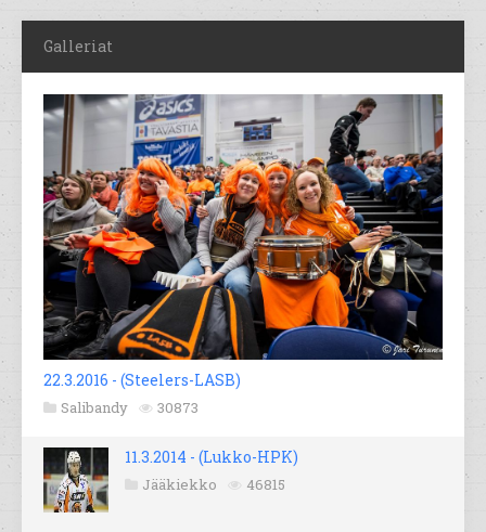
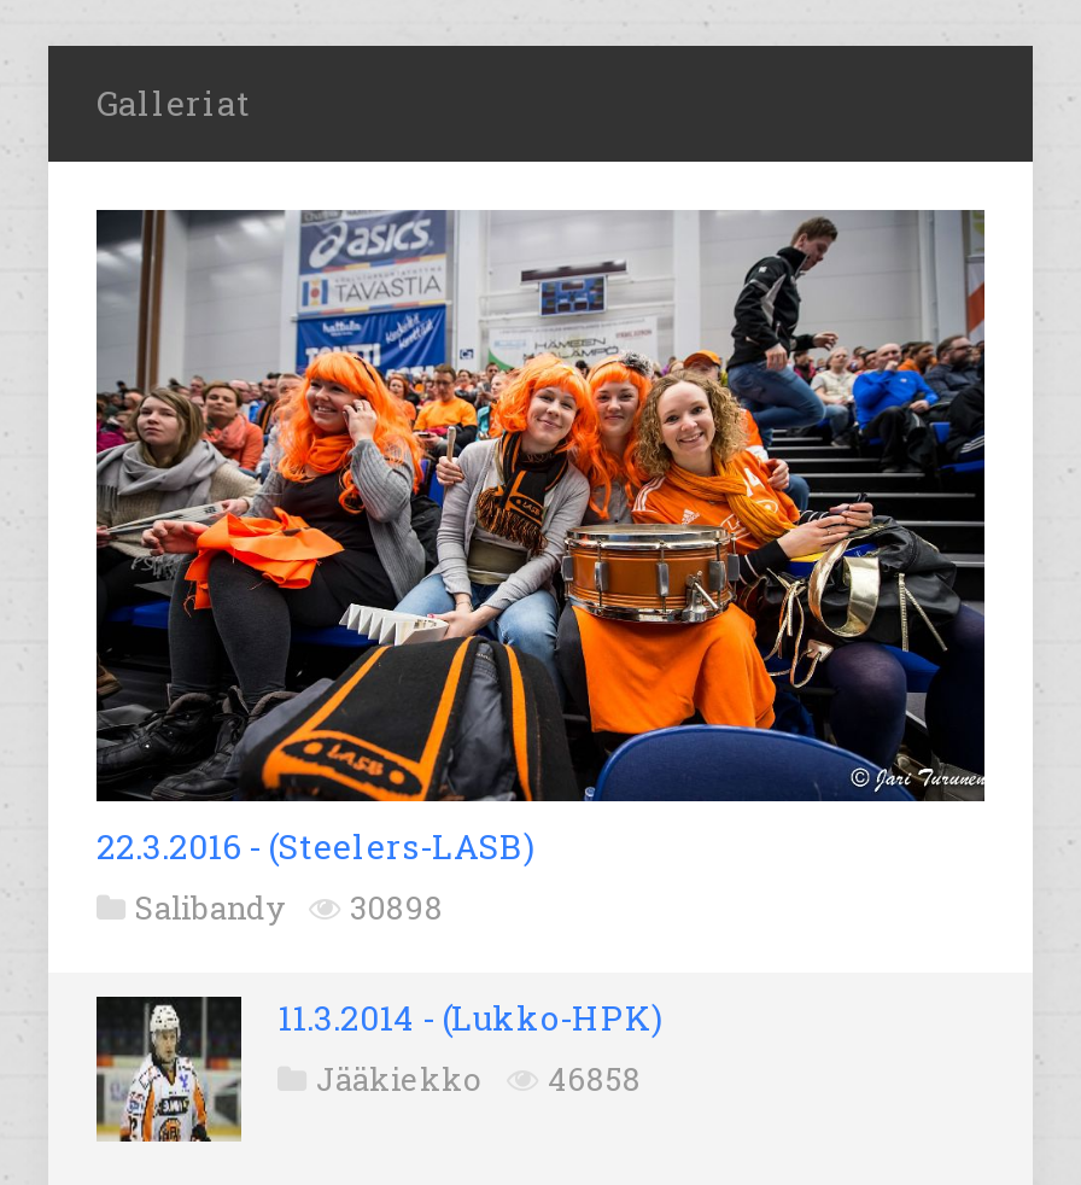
[61,397,199,417] Salibandy 30873 -> [135,885,444,928] Salibandy 30898
[142,474,285,494] Jääkiekko 46815 -> [316,1056,642,1099] Jääkiekko 46858

